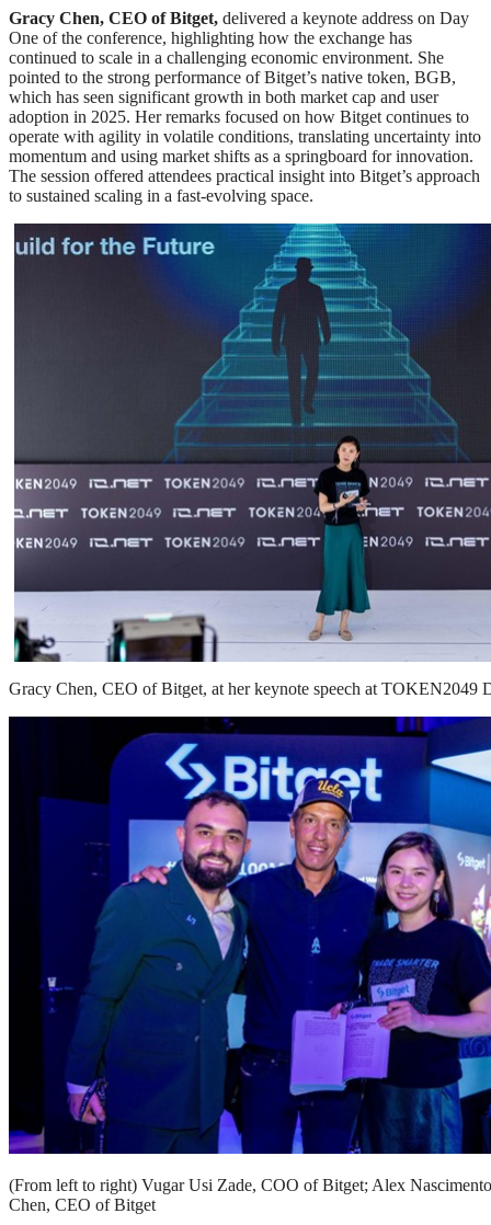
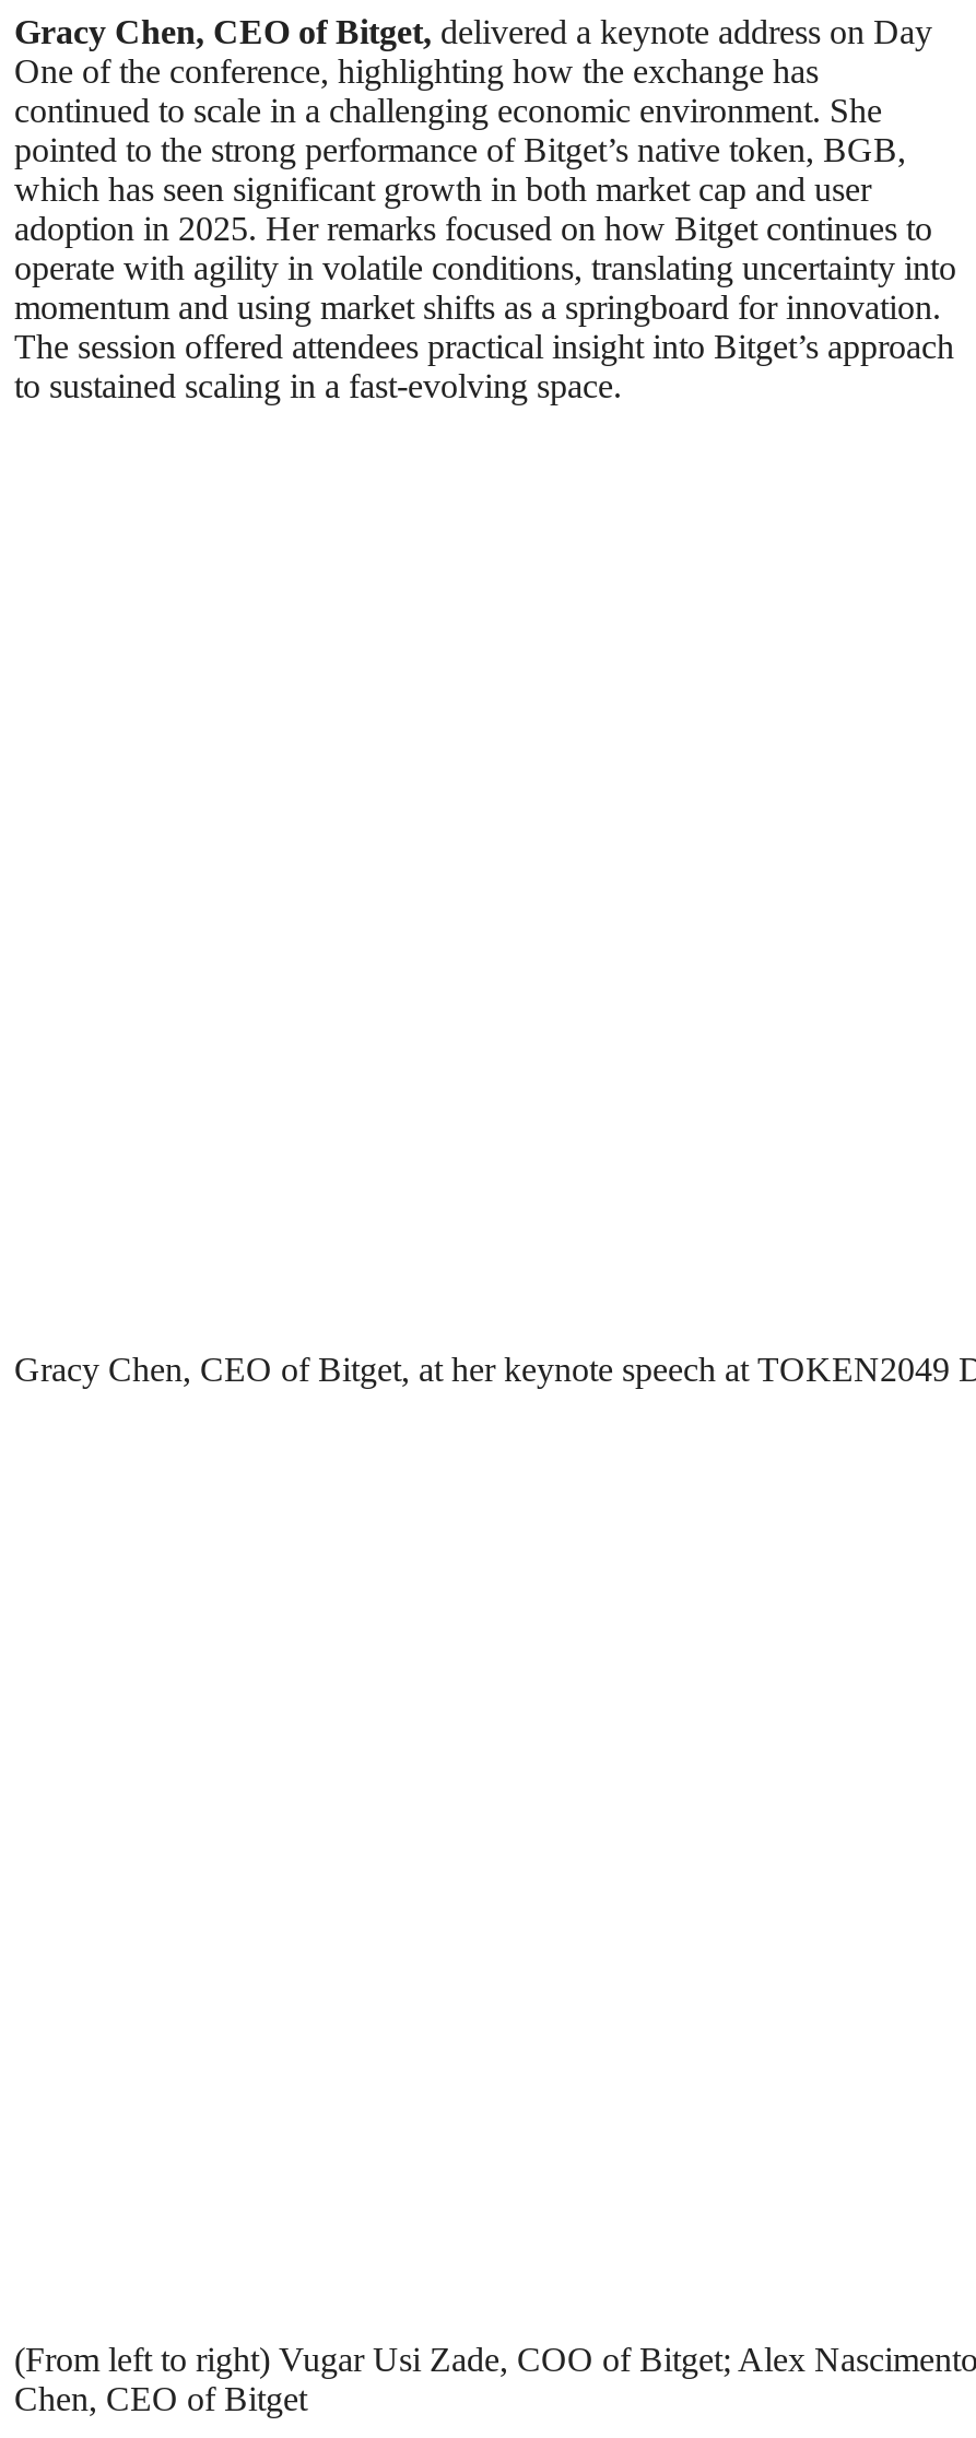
[13,222,488,663] [image] -> none
[8,715,488,1155] [image] -> none

